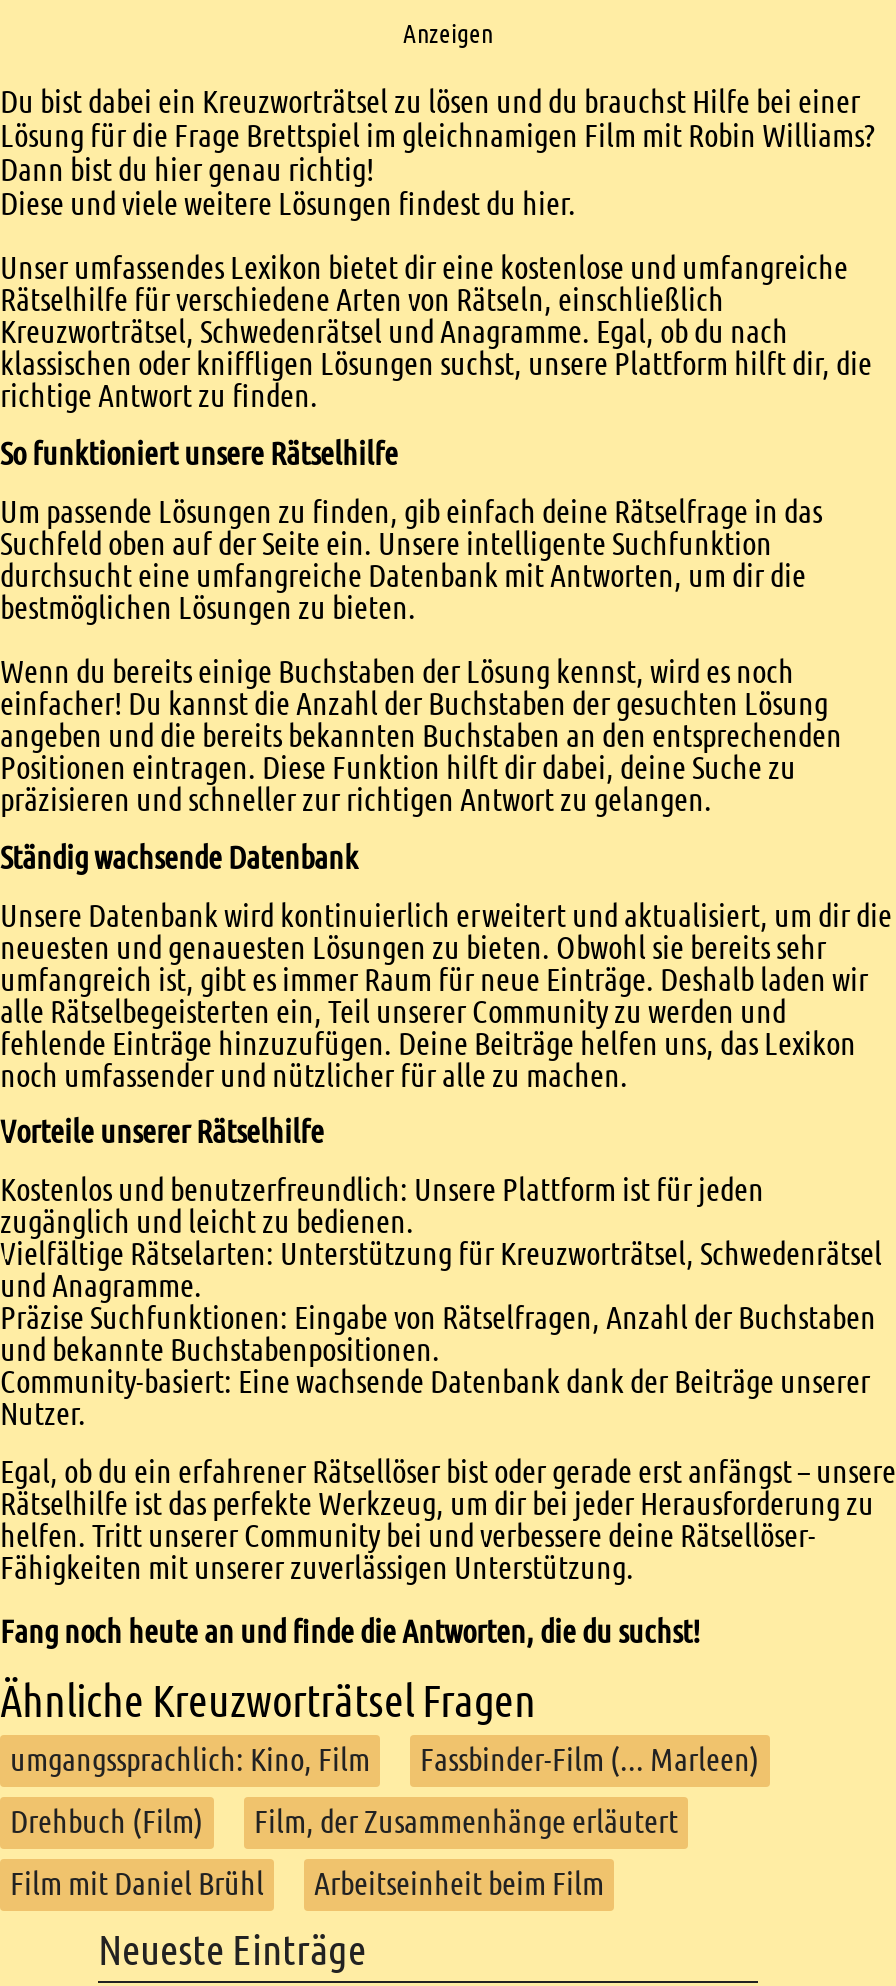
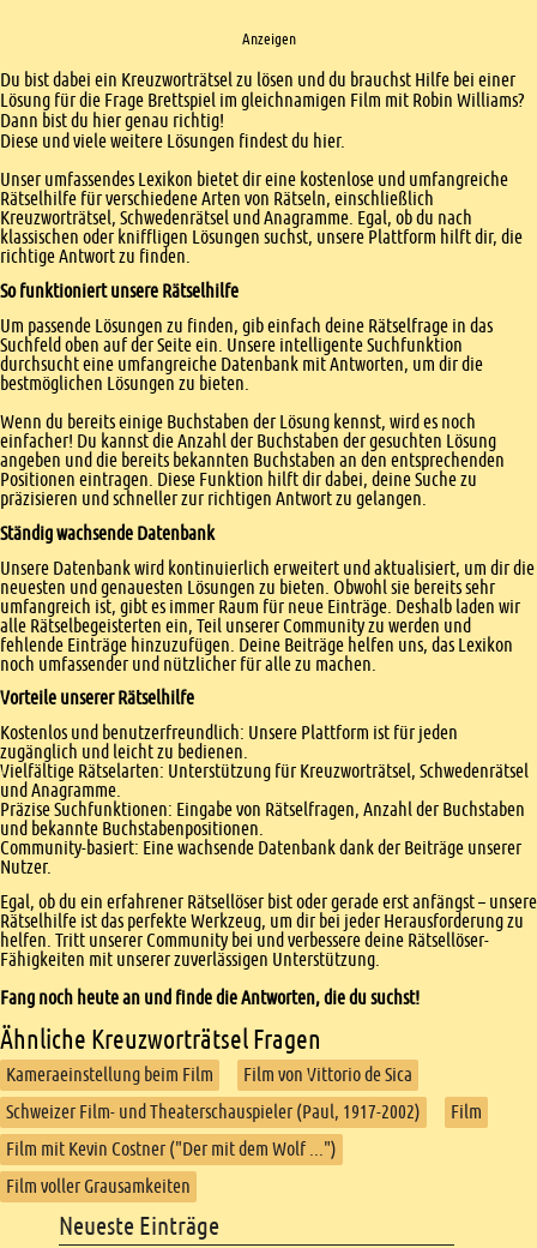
[10,1739,760,1905] umgangssprachlich: Kino, Film | Fassbinder-Film (... Marleen) | Drehbuch (Film) | Film, der Zusammenhänge erläutert | Film mit Daniel Brühl | Arbeitseinheit beim Film -> [6,1062,482,1199] Kameraeinstellung beim Film | Film von Vittorio de Sica | Schweizer Film- und Theaterschauspieler (Paul, 1917-2002) | Film | Film mit Kevin Costner ("Der mit dem Wolf ...") | Film voller Grausamkeiten

